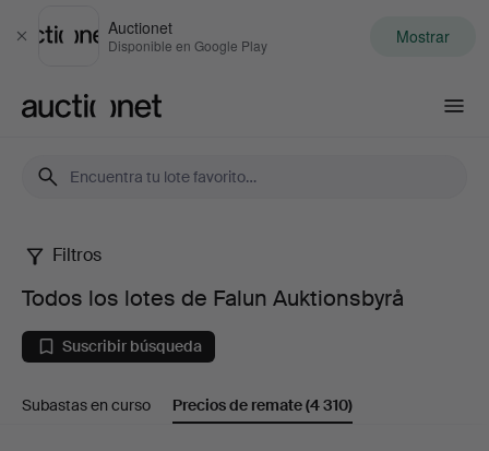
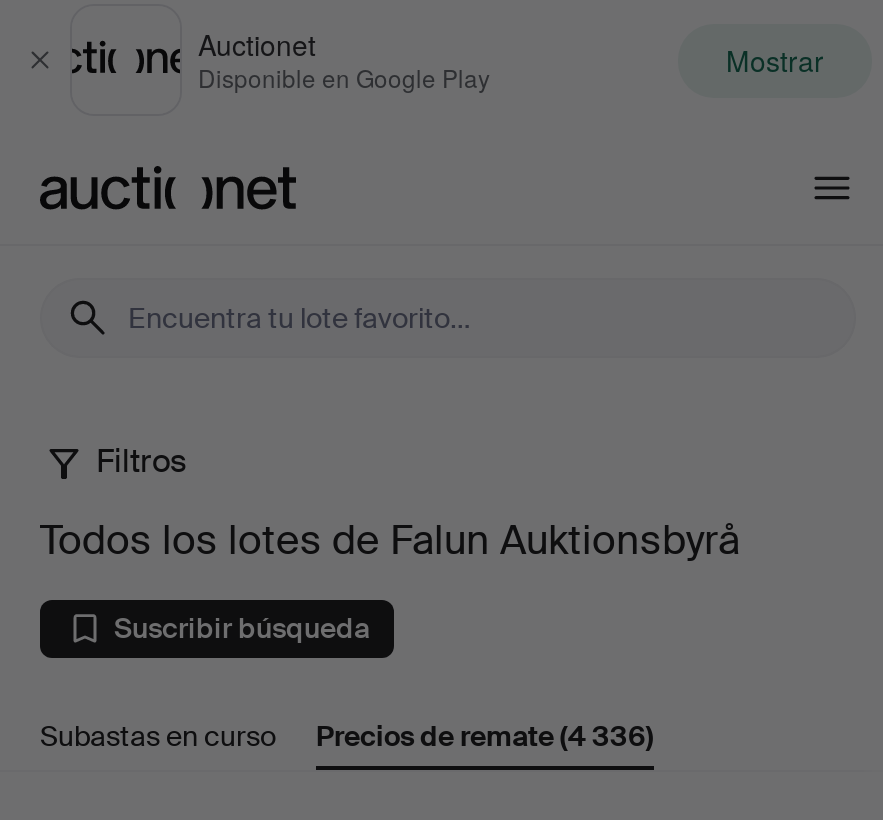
[172,395,353,415] Precios de remate(4 310) -> [316,717,654,753] Precios de remate(4 336)

